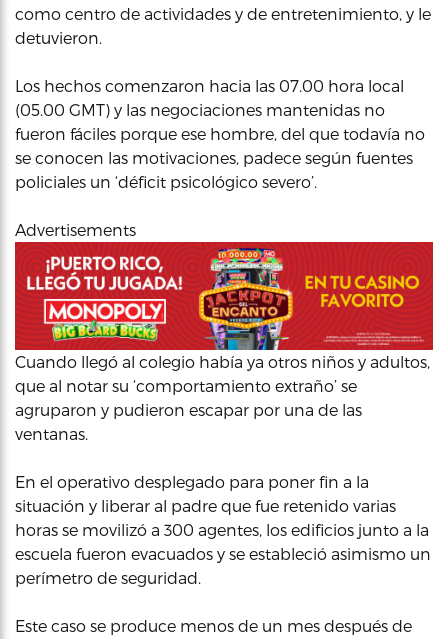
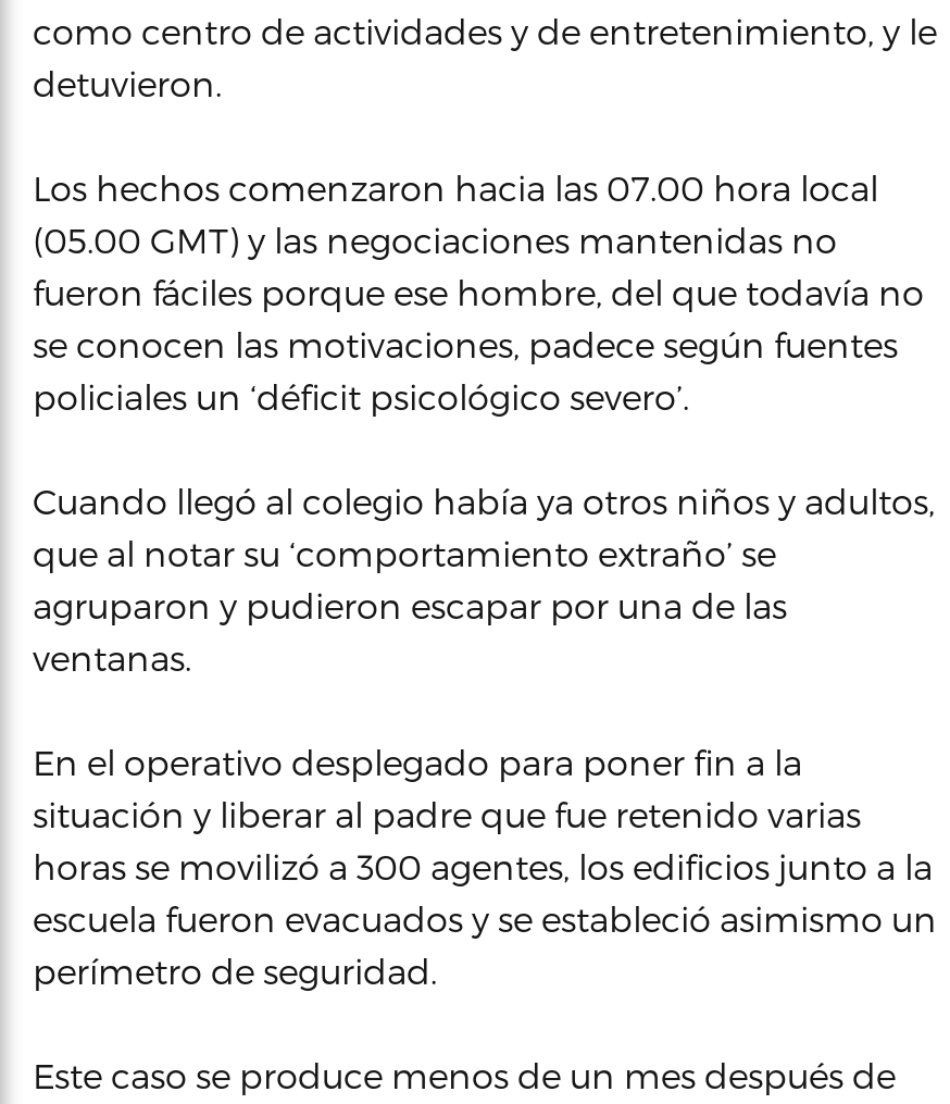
[15,220,136,239] Advertisements -> none
[14,241,434,349] [image] -> none

